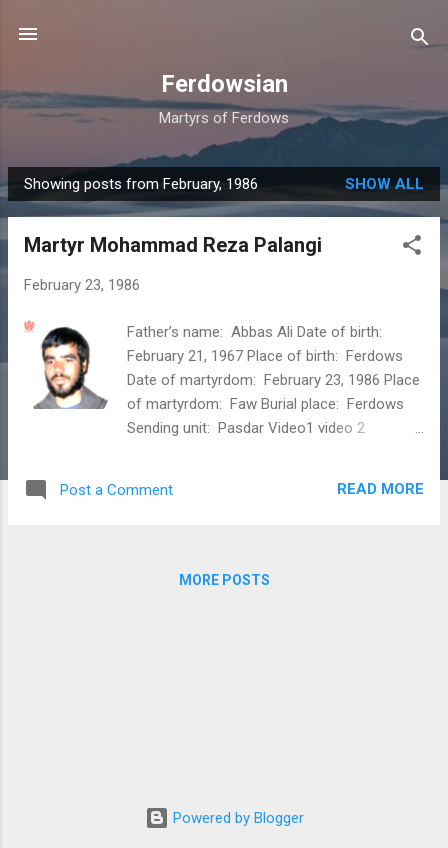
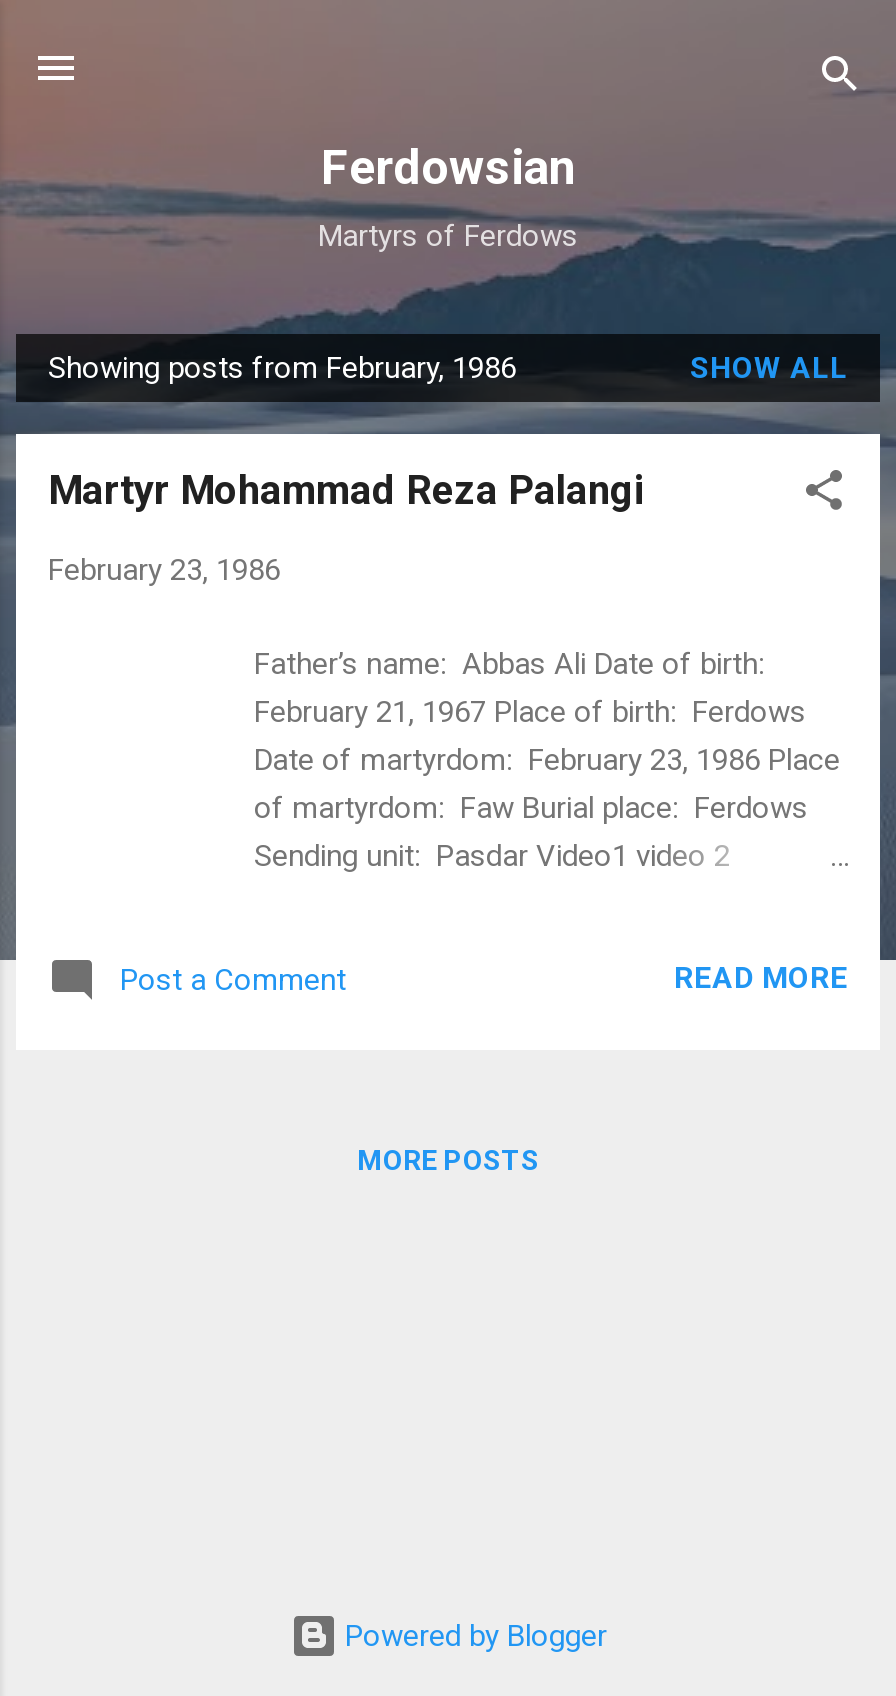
[24,320,108,410] [image] -> none

